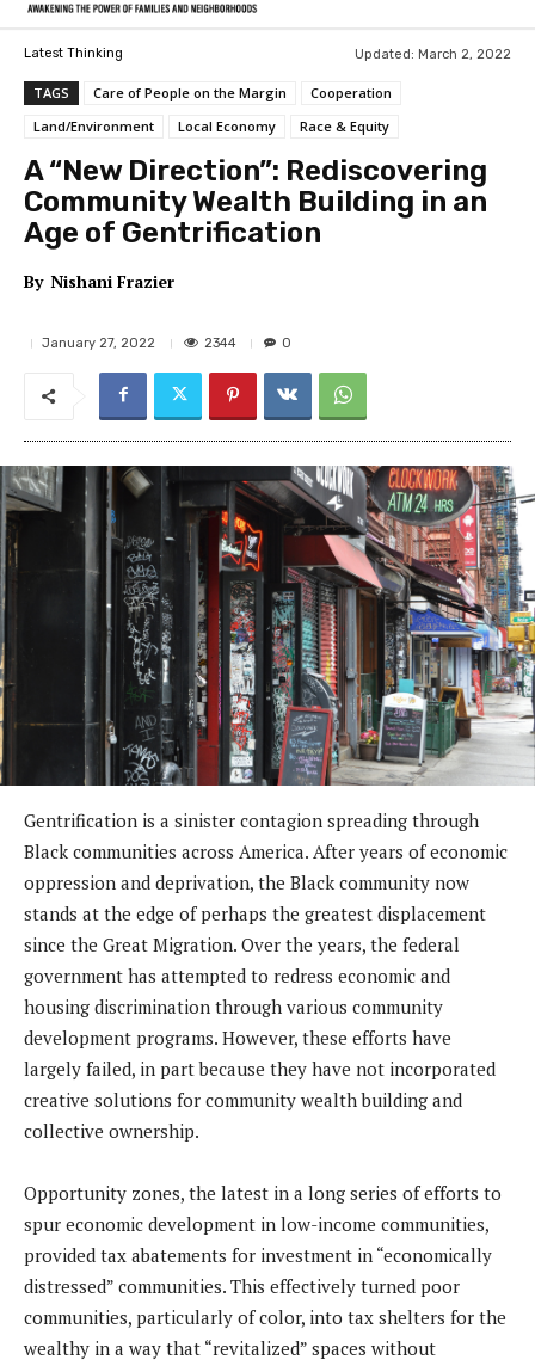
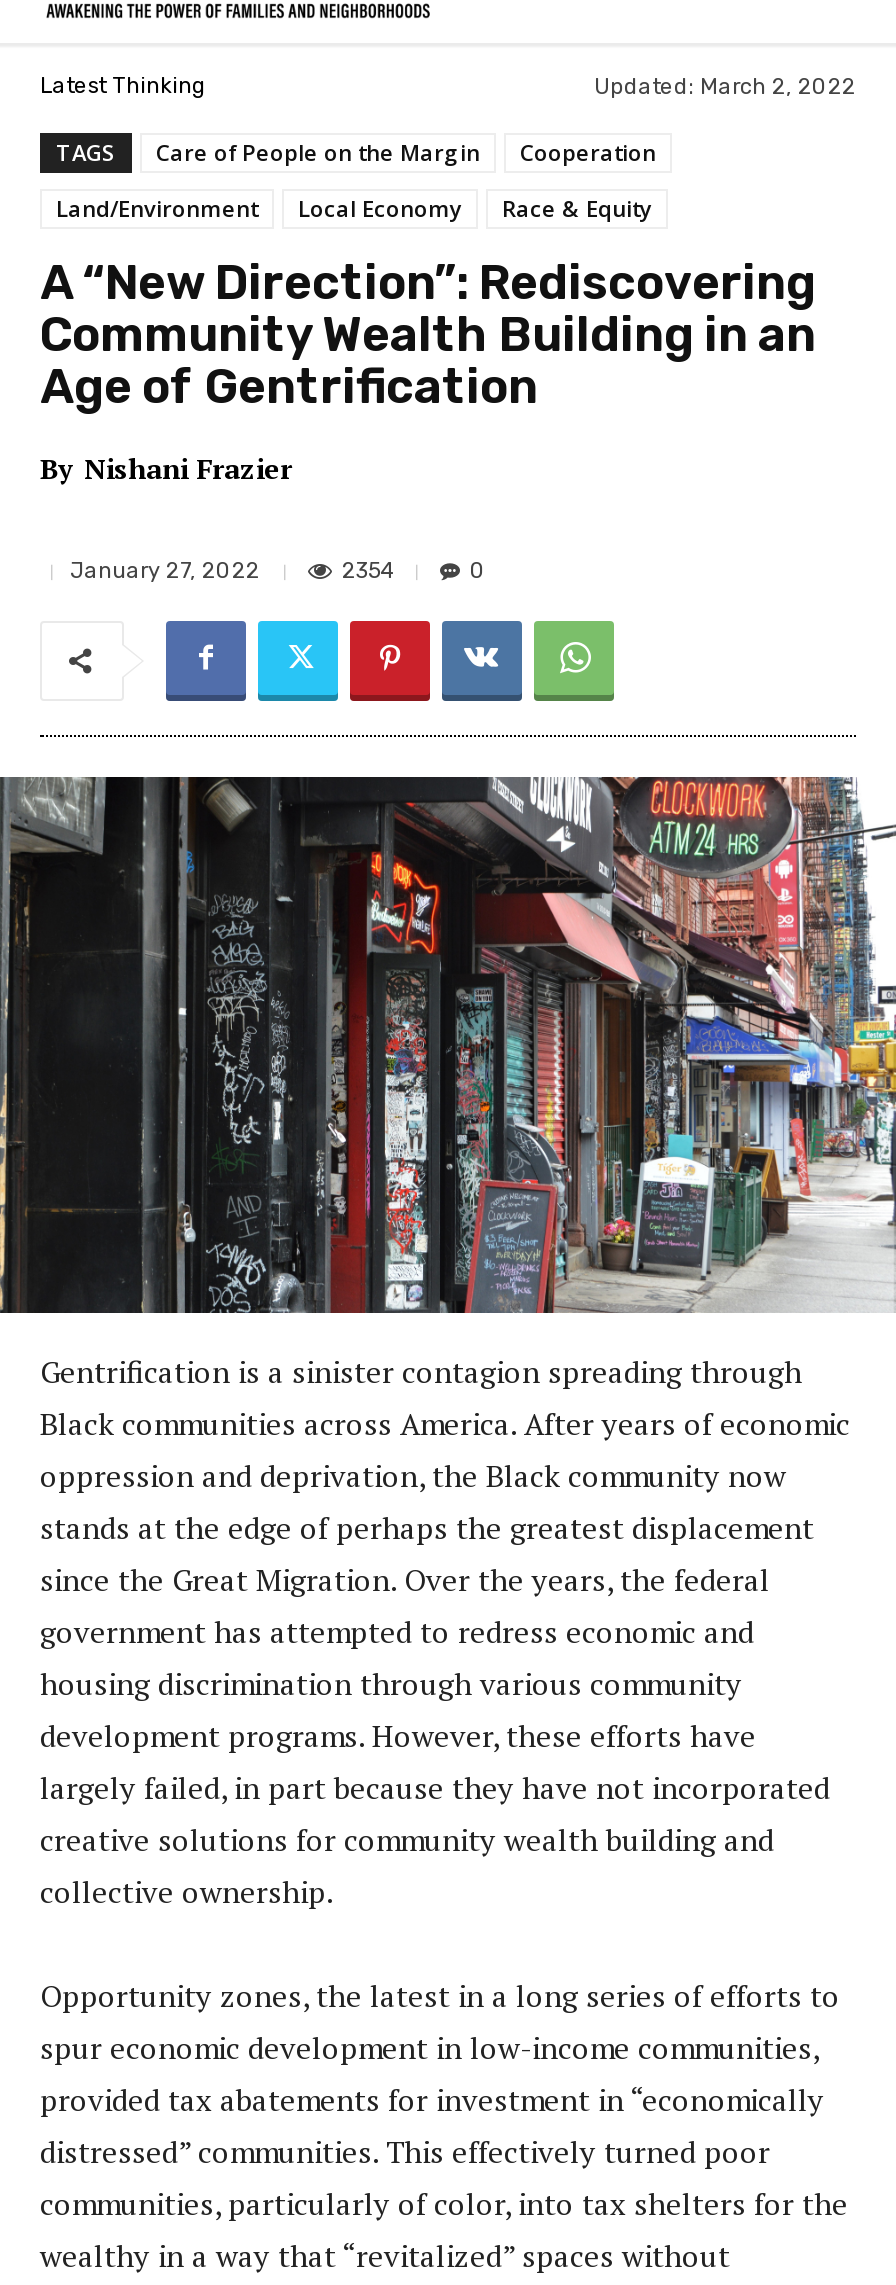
[204,335,236,351] 2344 -> [342,558,394,584] 2354

